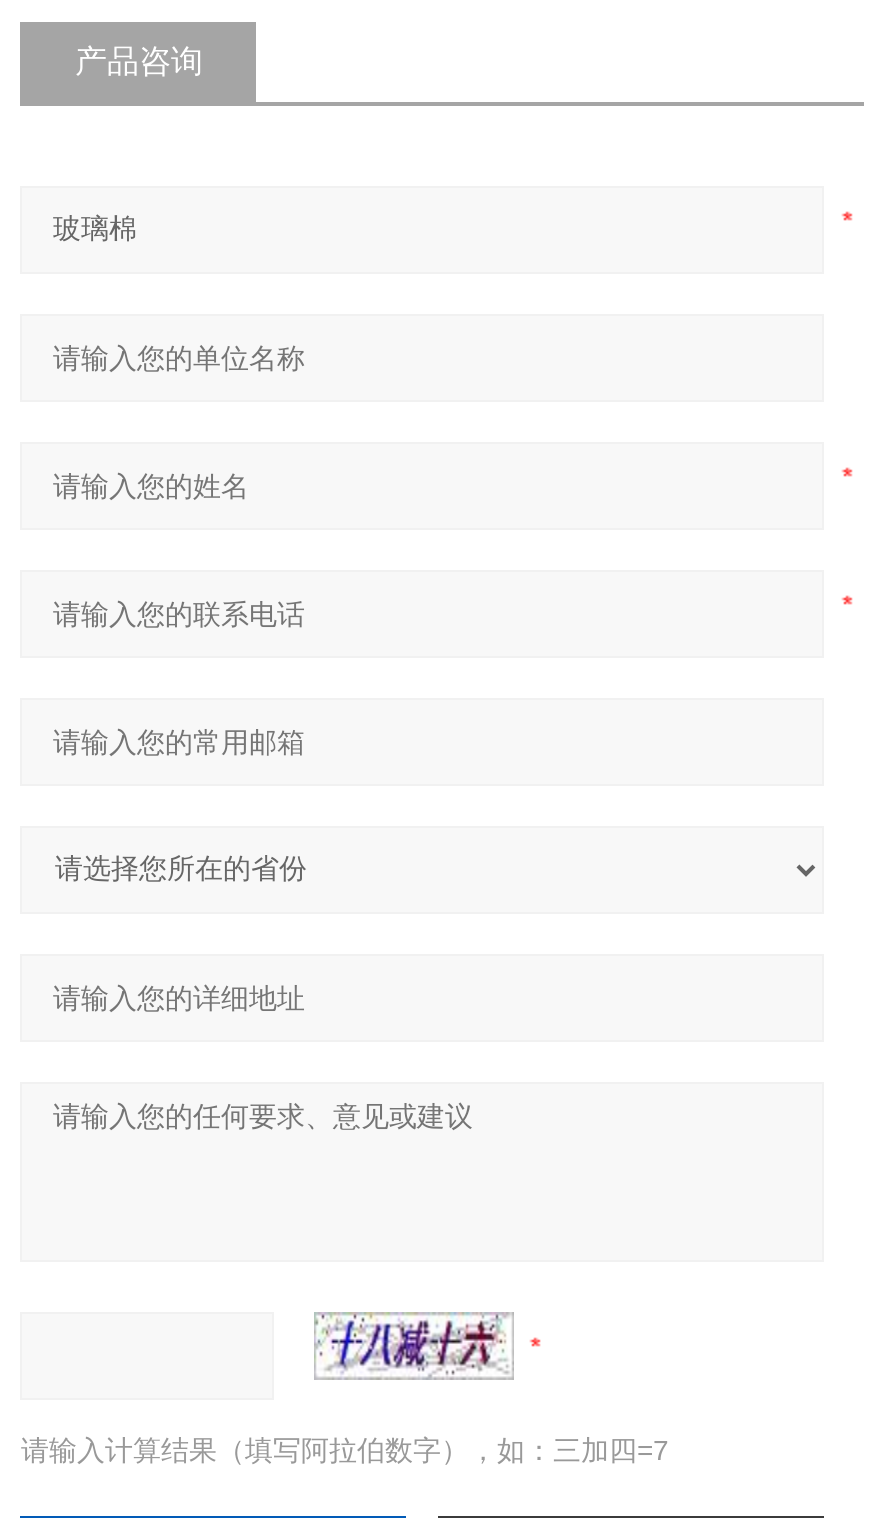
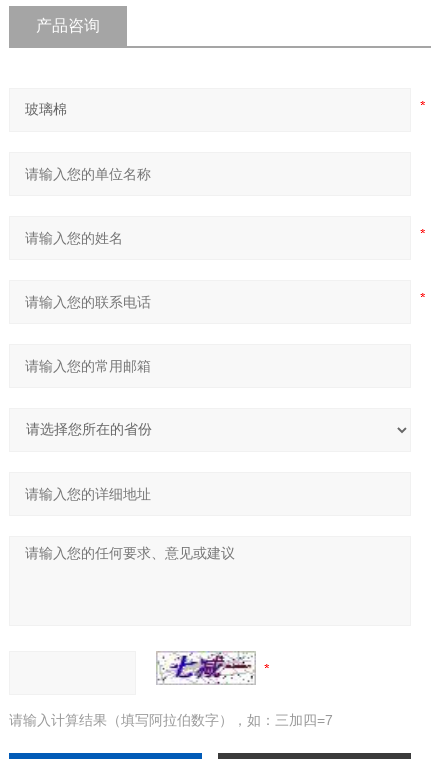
[316,1312,512,1378] [image] -> [156,651,256,685] [image]

